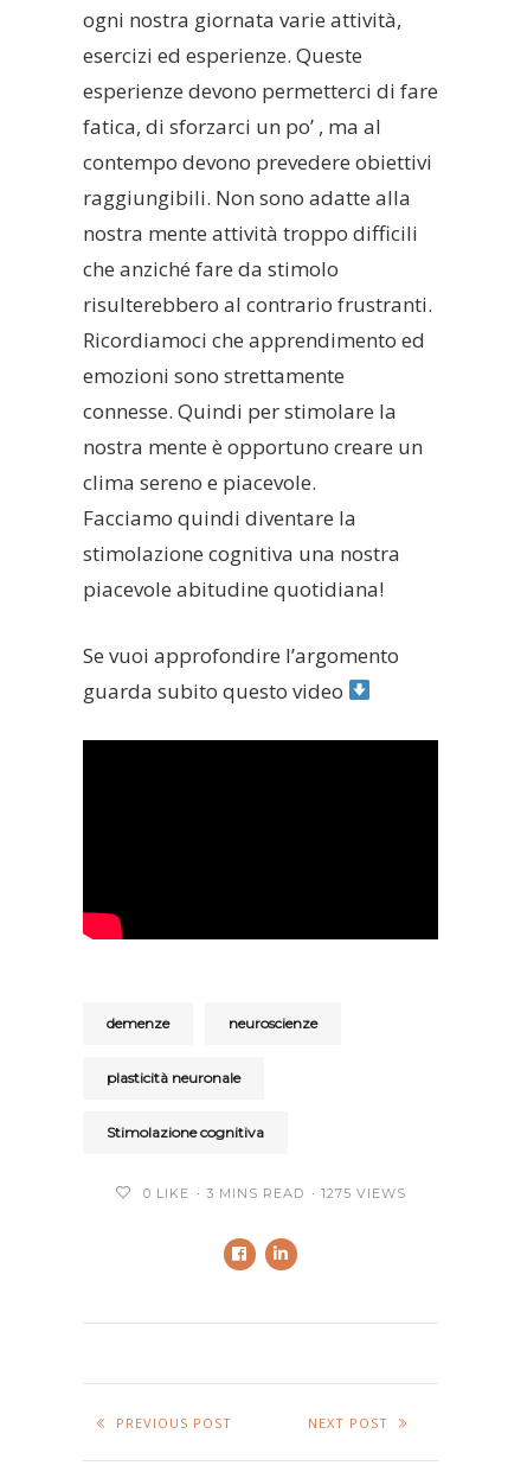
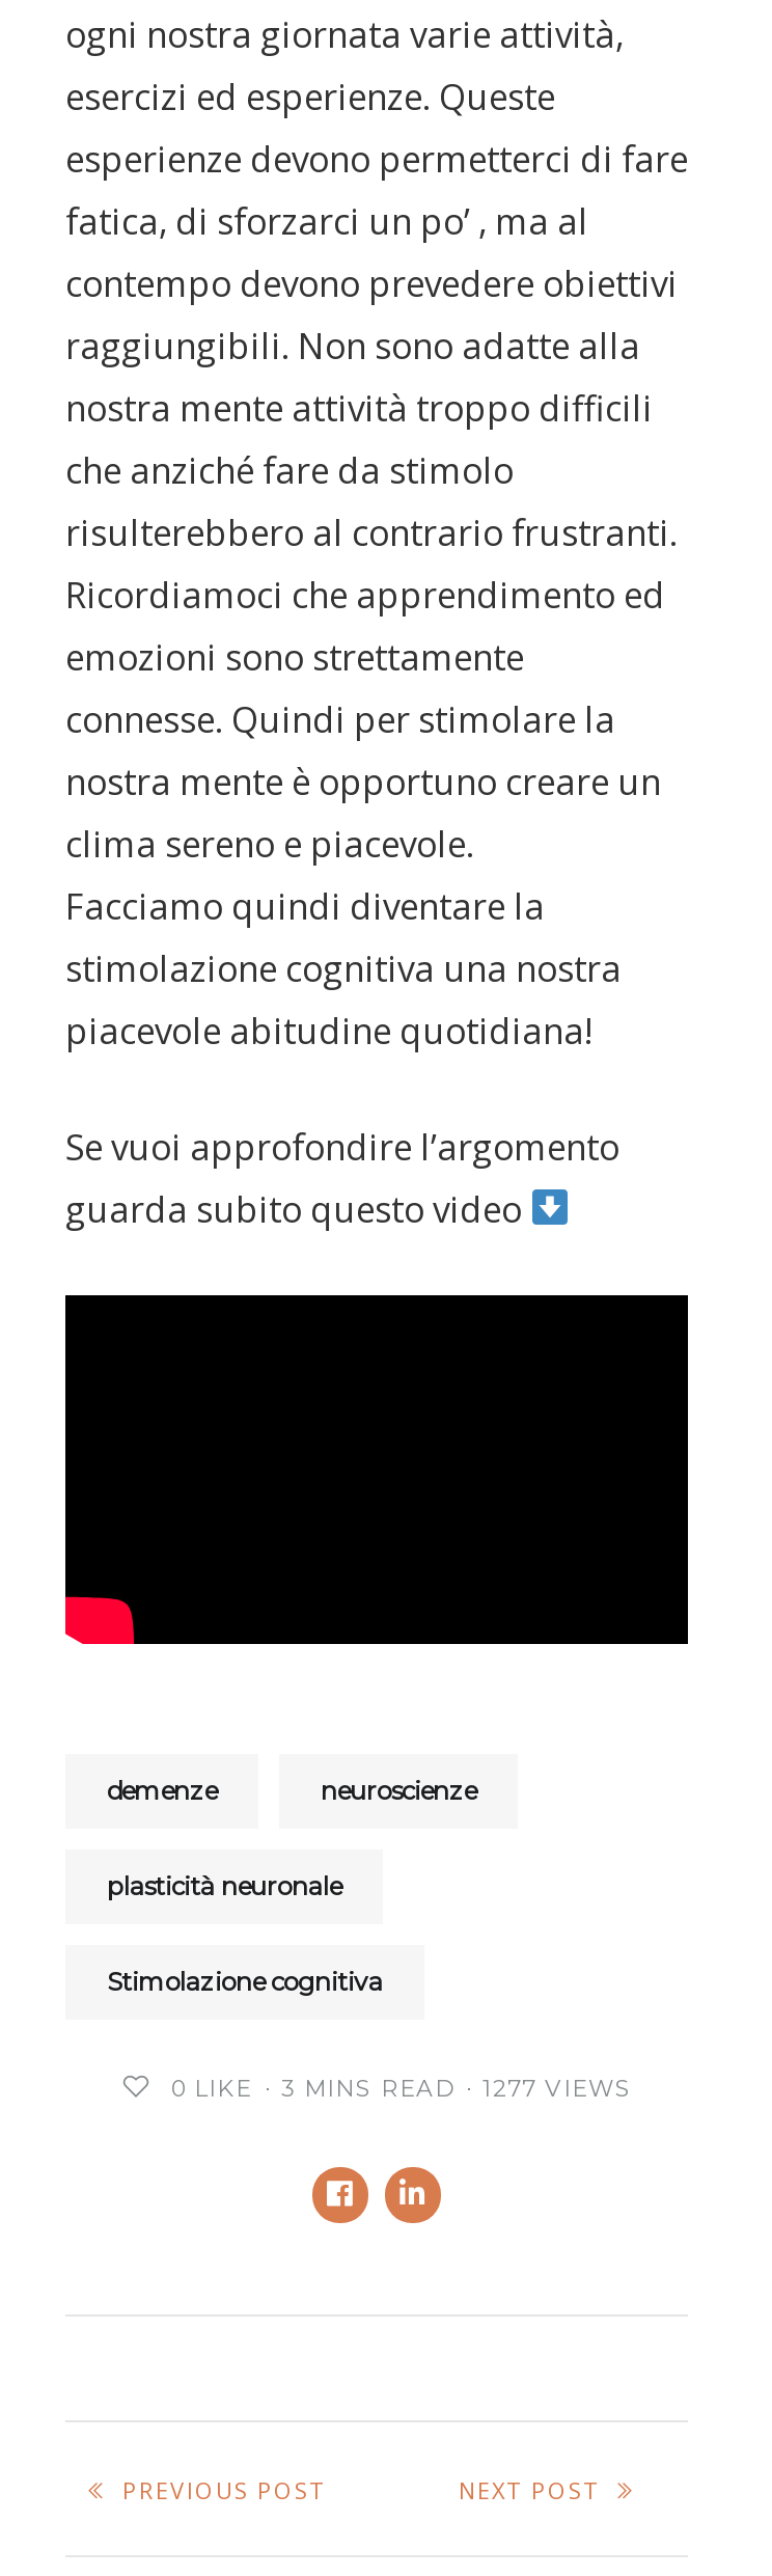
[321,1186,406,1202] 1275 VIEWS -> [482,2075,632,2104] 1277 VIEWS

